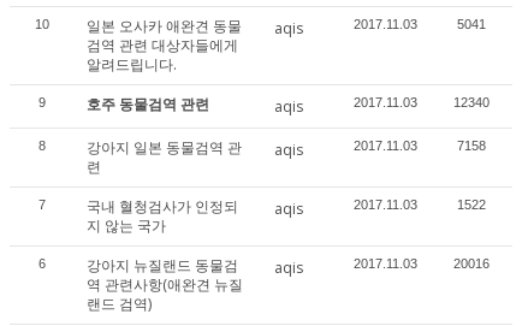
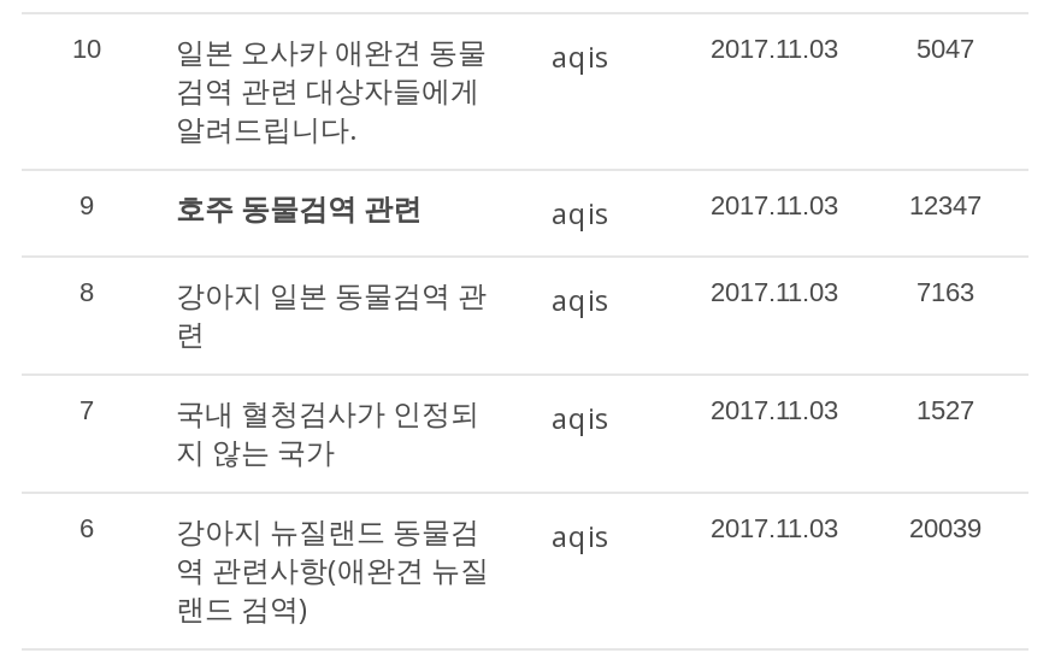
[456,17,485,31] 5041 -> [916,34,974,63] 5047
[453,95,489,109] 12340 -> [909,190,982,219] 12347
[456,138,485,153] 7158 -> [916,277,974,306] 7163
[456,197,485,212] 1522 -> [916,395,974,424] 1527
[453,256,489,271] 20016 -> [909,513,982,542] 20039

